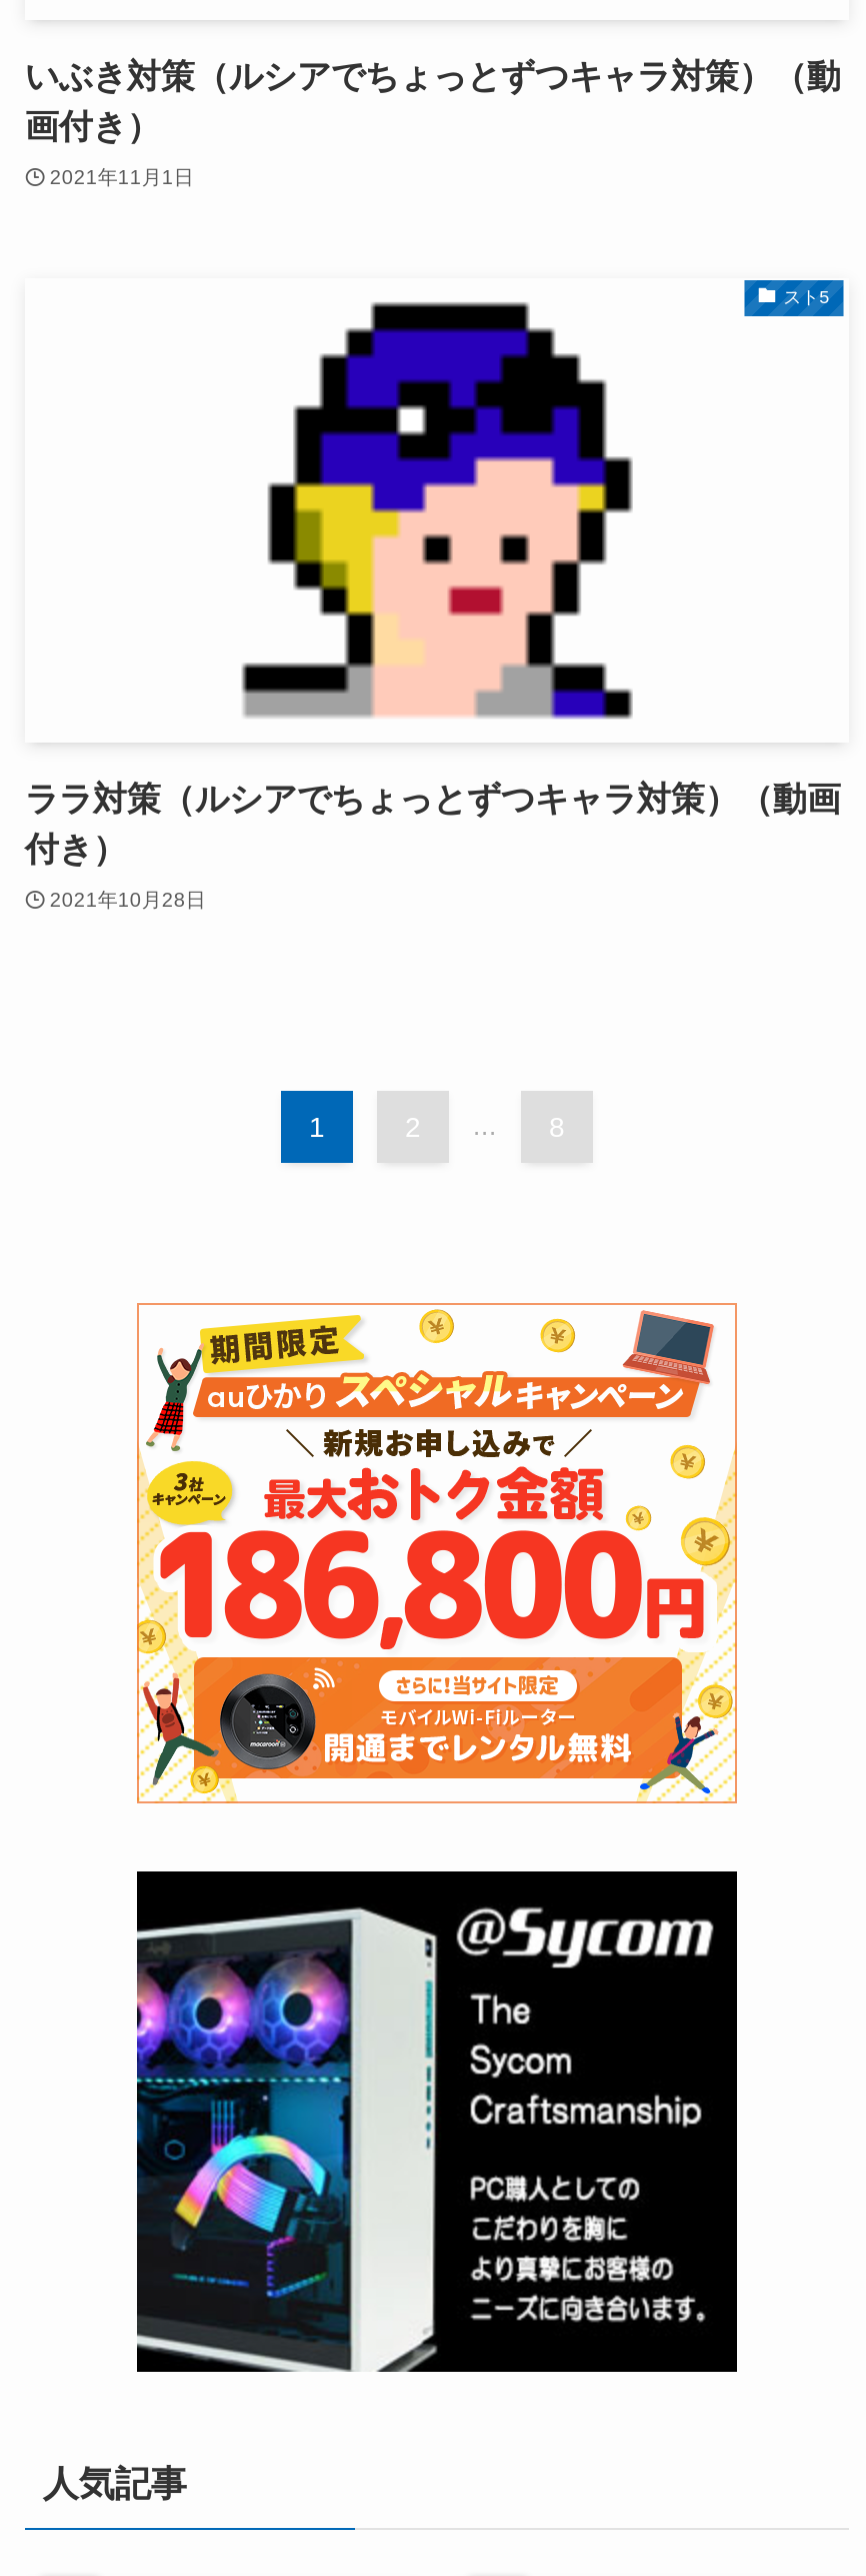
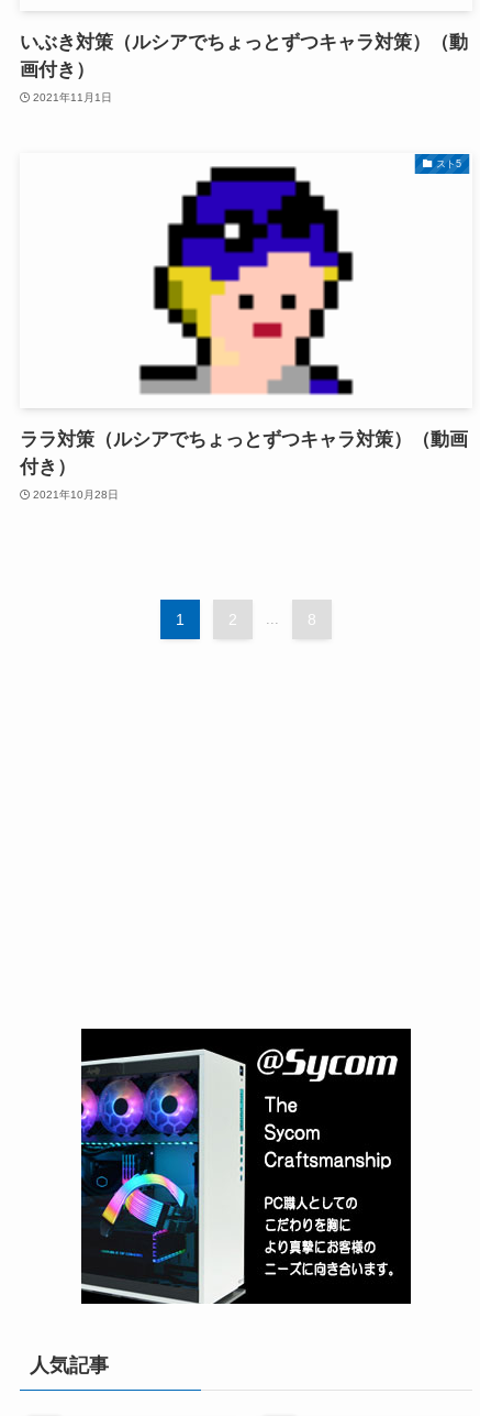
[135,1301,739,1805] [image] -> none

